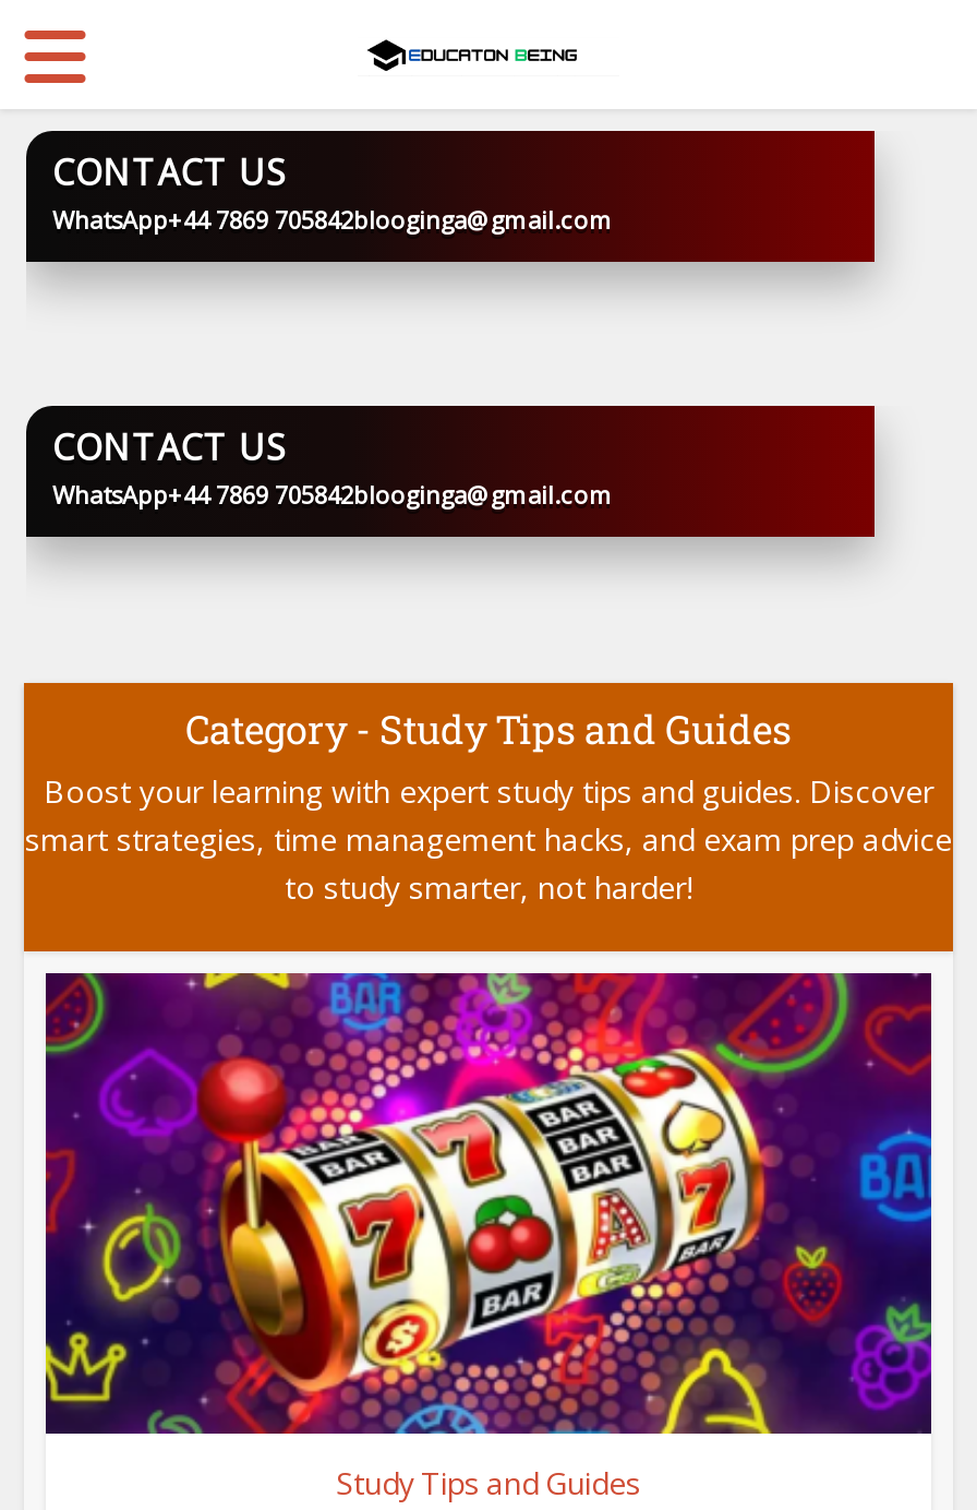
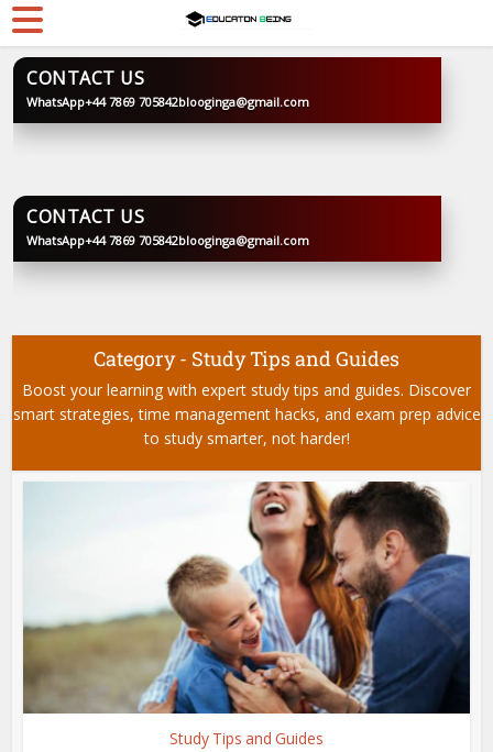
[44,971,933,1436] [image] -> [22,480,471,715] [image]

